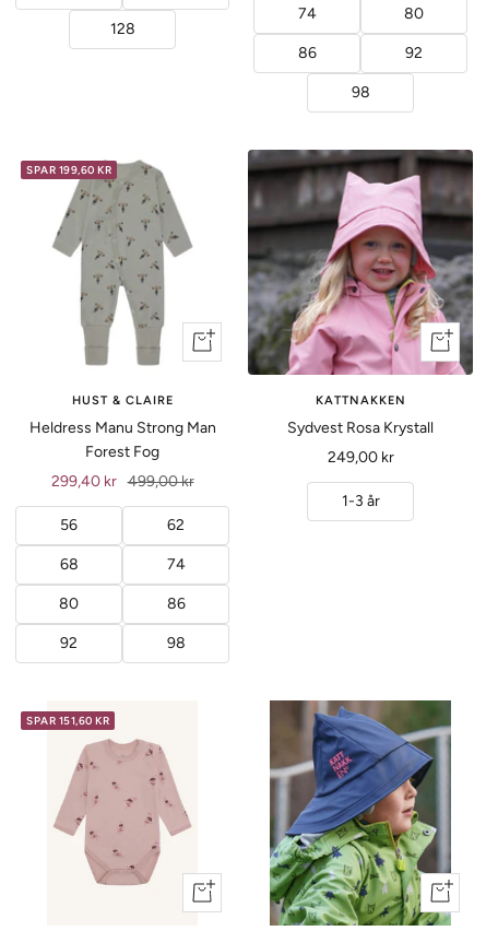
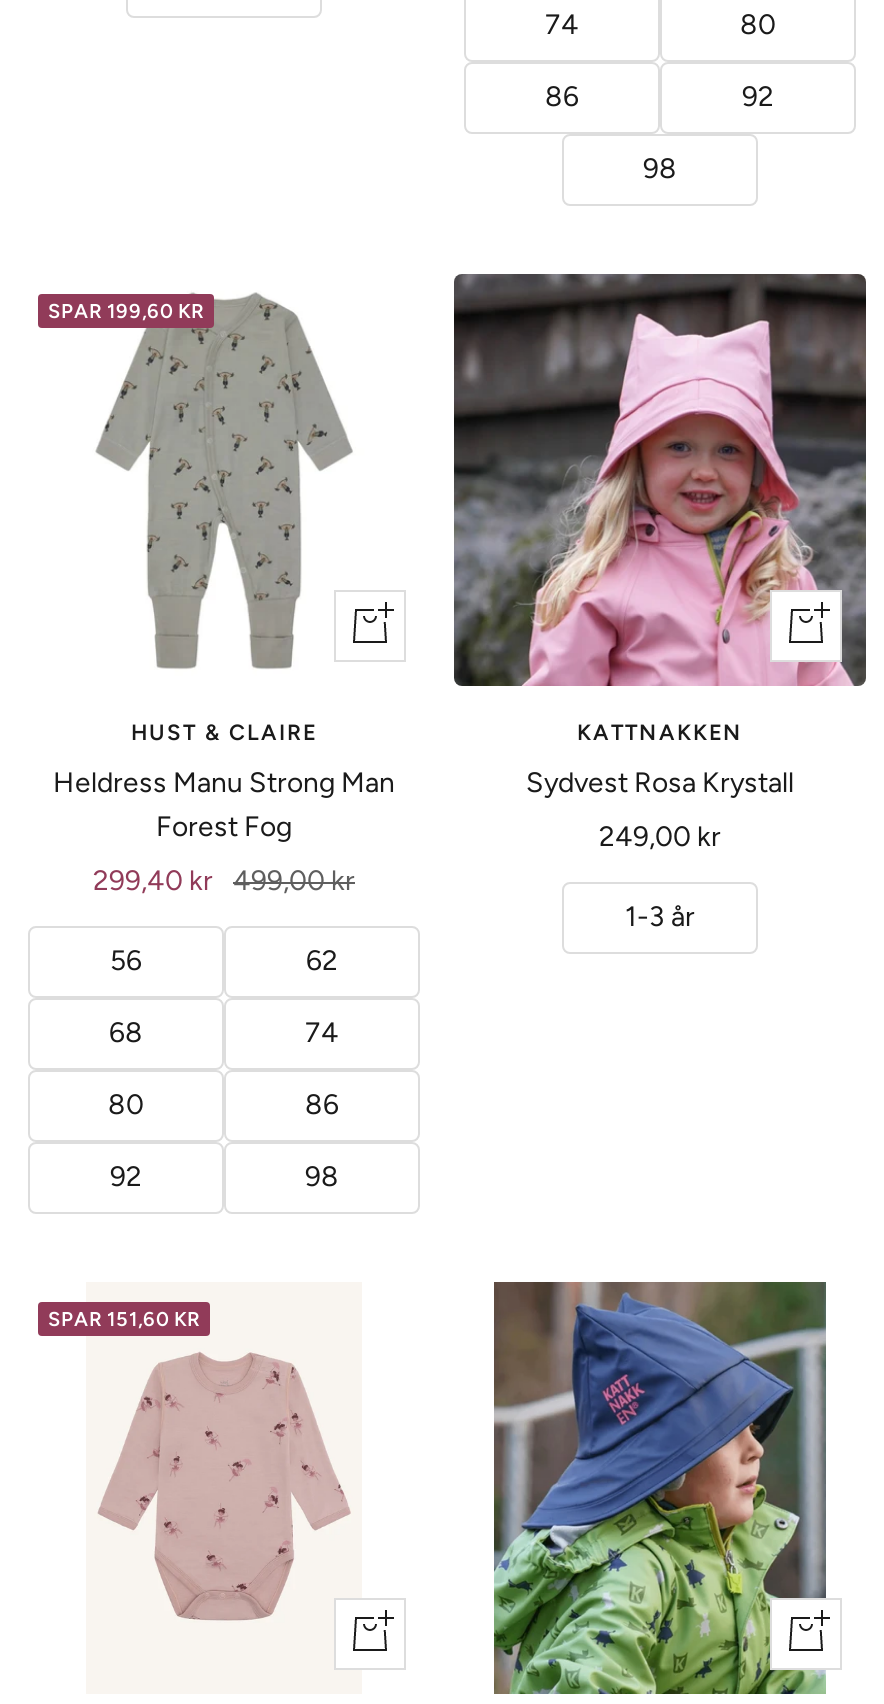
[110,19,135,38] 128 -> none

